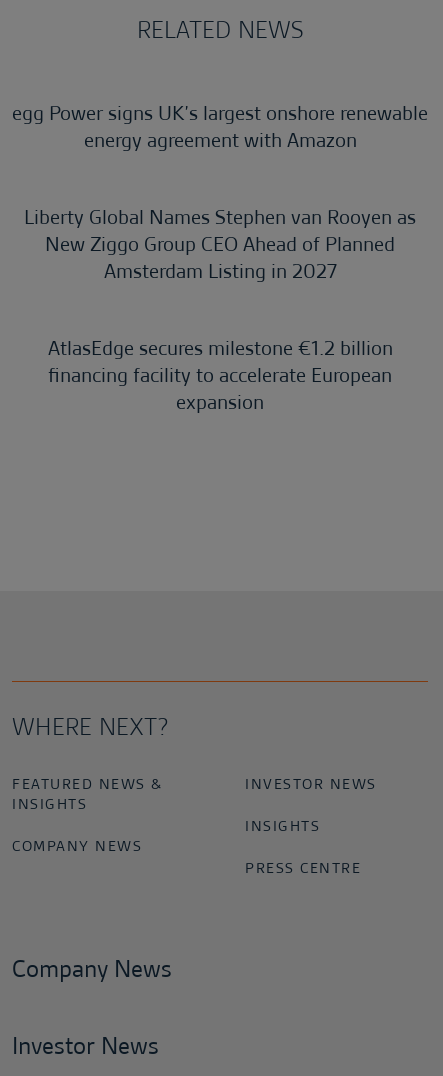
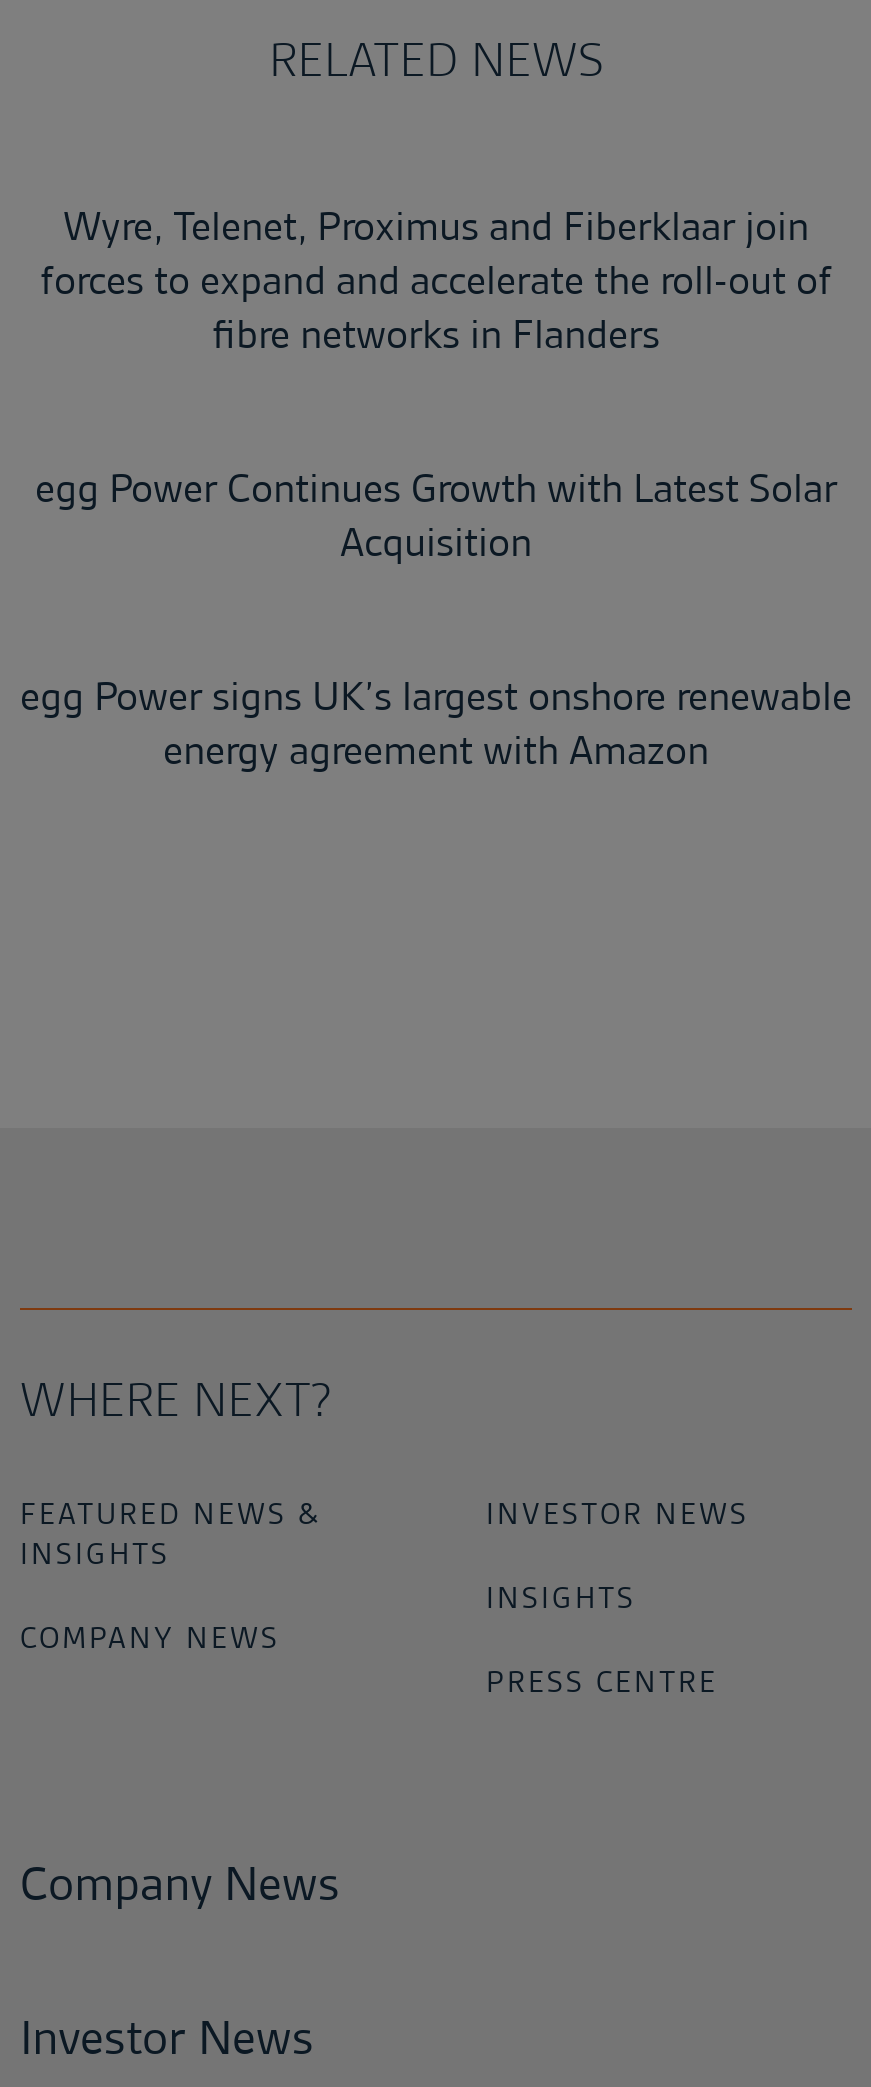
none -> [35,198,837,570] Wyre, Telenet, Proximus and Fiberklaar join | forces to expand and accelerate the roll-out of | fibre networks in Flanders | egg Power Continues Growth with Latest Solar | Acquisition
moved [12,99,428,154] -> [20,668,852,778]: egg Power signs UK’s largest onshore renewable | energy agreement with Amazon
[24,203,416,416] Liberty Global Names Stephen van Rooyen as | New Ziggo Group CEO Ahead of Planned | Amsterdam Listing in 2027 | AtlasEdge secures milestone €1.2 billion | financing facility to accelerate European | expansion -> none

